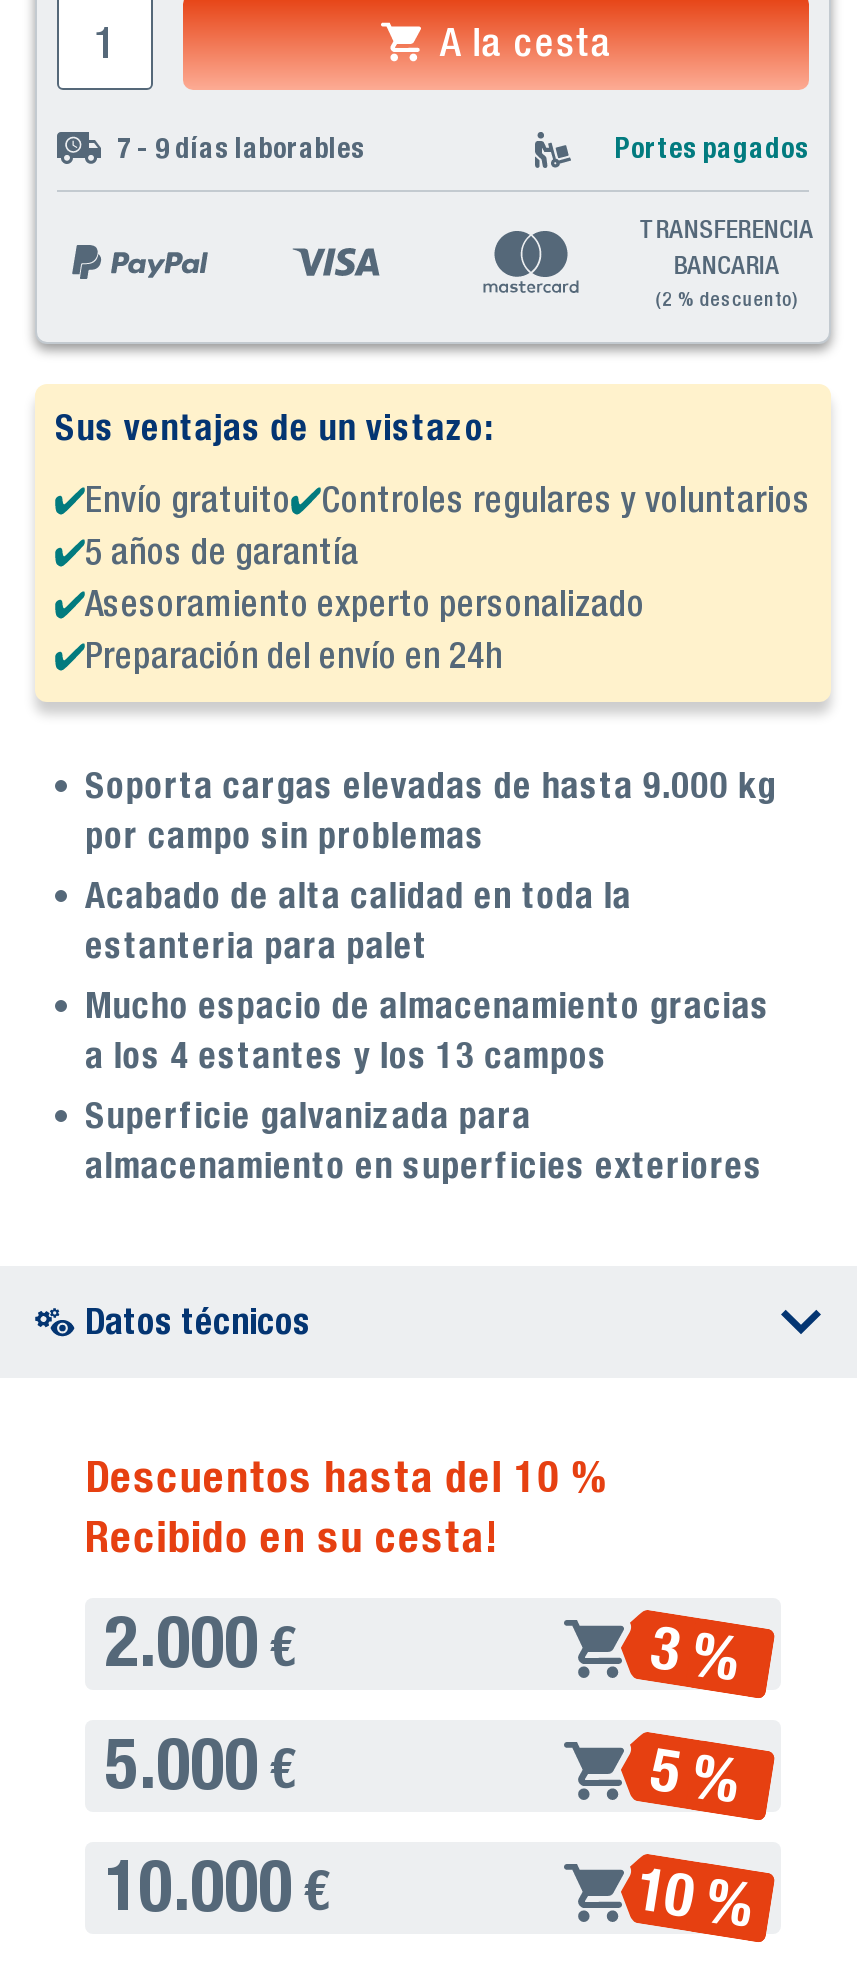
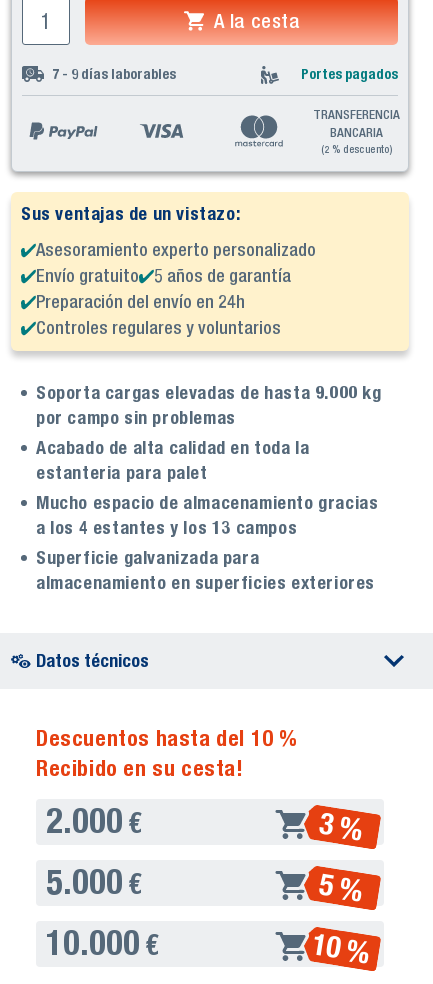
moved [85,478,359,572] -> [36,265,291,286]: Envío gratuito | 5 años de garantía
moved [321,478,811,520] -> [36,317,281,338]: Controles regulares y voluntarios
moved [85,582,645,624] -> [36,239,316,260]: Asesoramiento experto personalizado
moved [85,634,503,676] -> [36,291,245,312]: Preparación del envío en 24h

